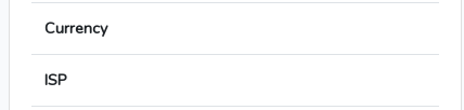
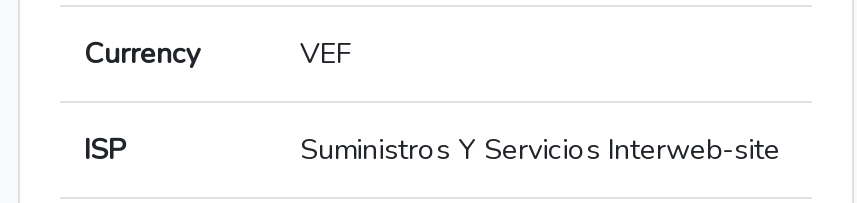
none -> [300,33,350,73] VEF
none -> [300,129,780,169] Suministros Y Servicios Interweb-site

